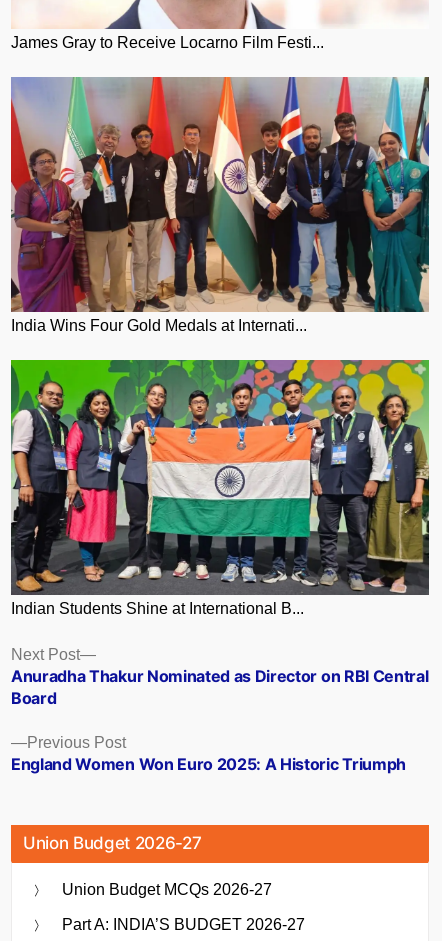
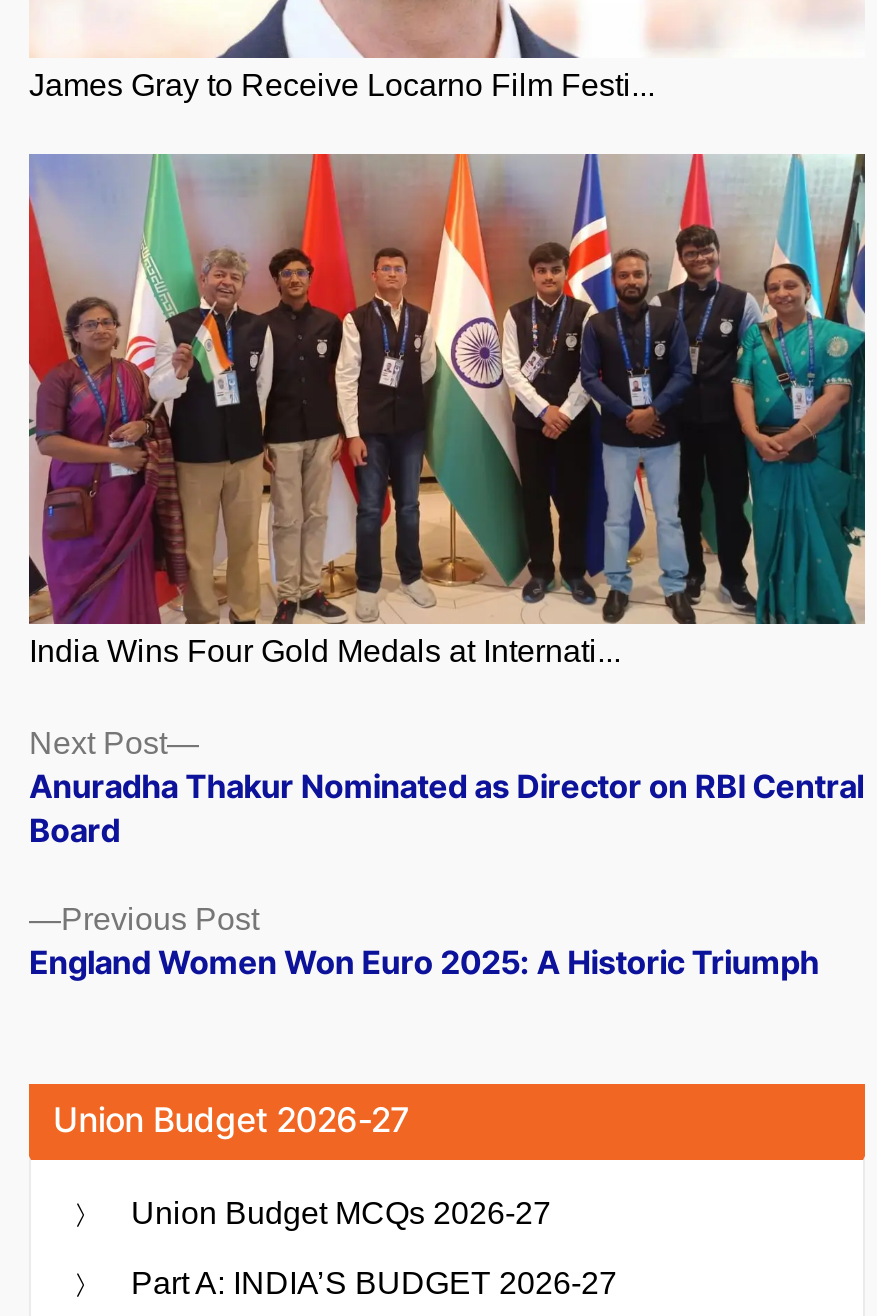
[10,359,430,617] [image] | Indian Students Shine at International B... -> none

